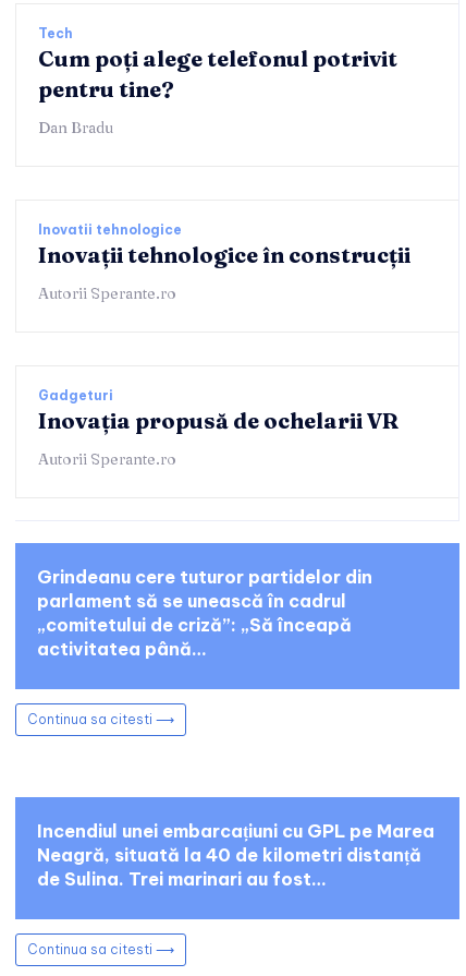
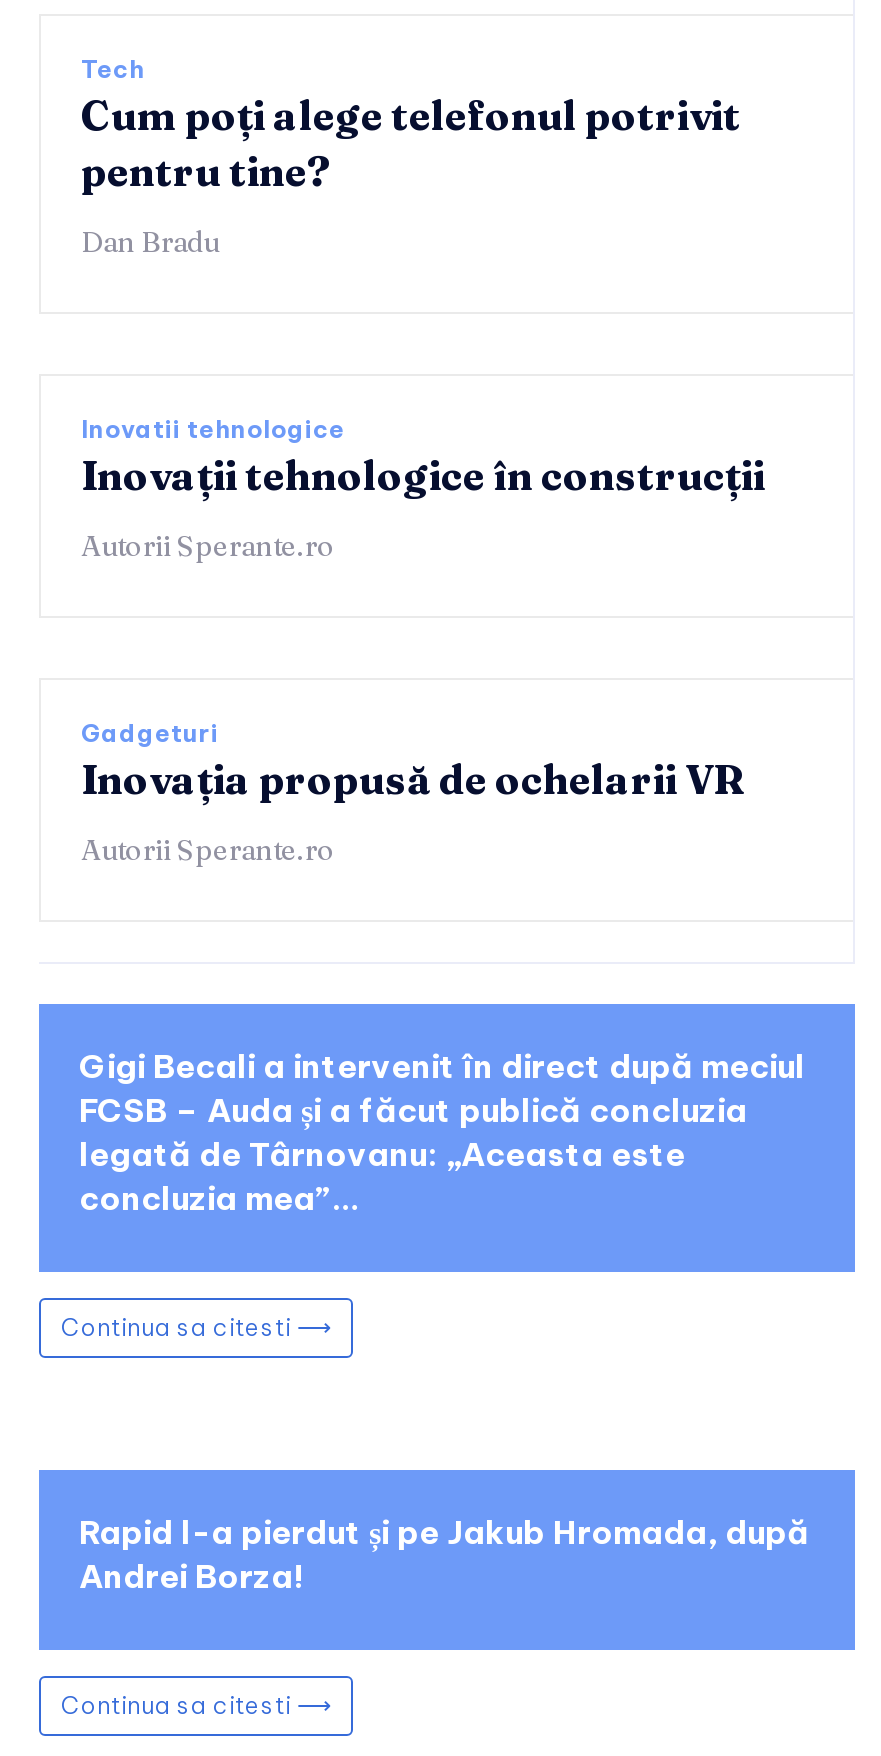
[37,565,372,659] Grindeanu cere tuturor partidelor din | parlament să se unească în cadrul | „comitetului de criză”: „Să înceapă | activitatea până… -> [79,1045,805,1217] Gigi Becali a intervenit în direct după meciul | FCSB – Auda și a făcut publică concluzia | legată de Târnovanu: „Aceasta este | concluzia mea”…
[37,820,434,889] Incendiul unei embarcațiuni cu GPL pe Marea | Neagră, situată la 40 de kilometri distanță | de Sulina. Trei marinari au fost… -> [79,1511,809,1595] Rapid l-a pierdut și pe Jakub Hromada, după | Andrei Borza!

